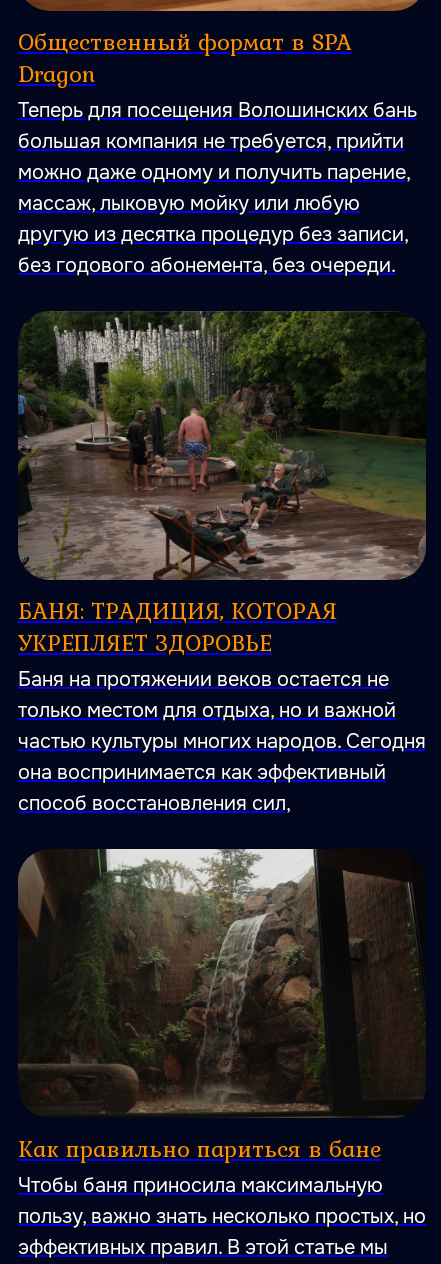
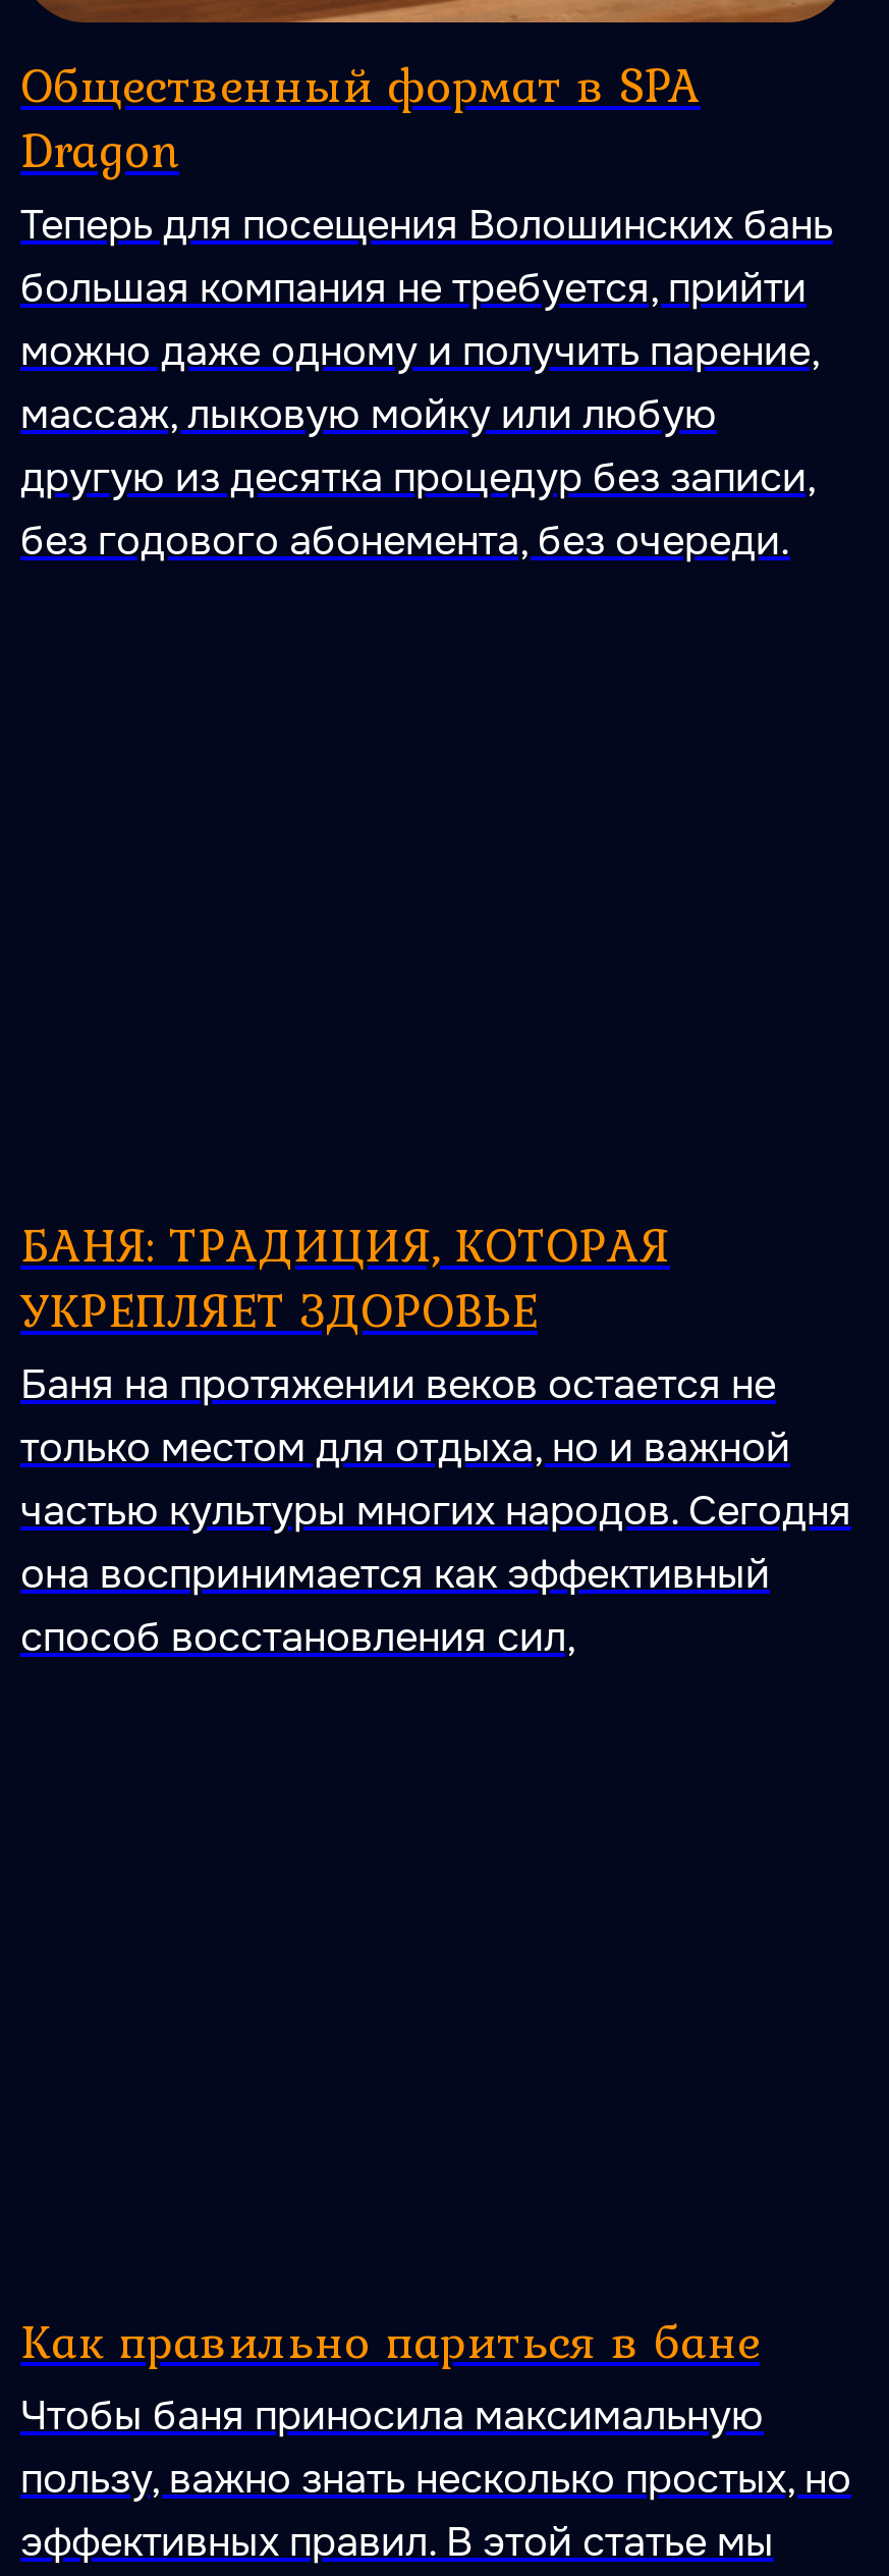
[17,310,427,581] [image] -> none
[17,848,425,1118] [image] -> none

